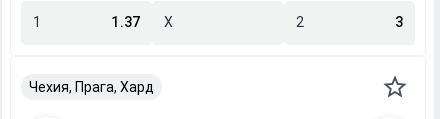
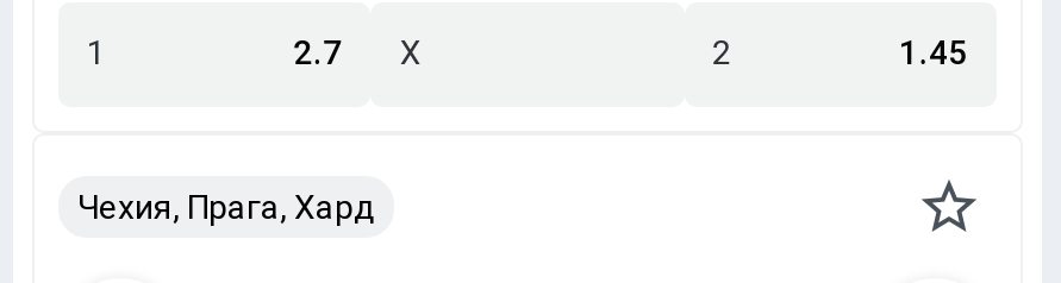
[111,14,174,30] 1.37 X -> [293,33,422,71] 2.7 X
[395,14,403,30] 3 -> [899,33,968,71] 1.45

